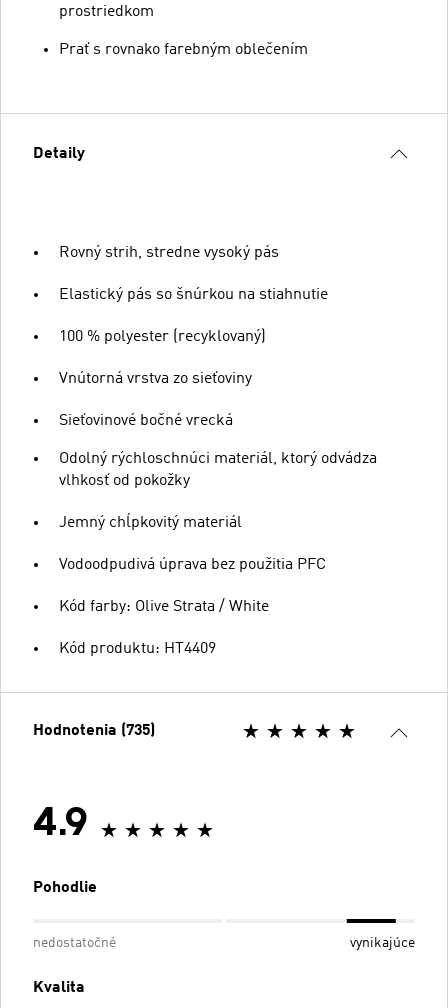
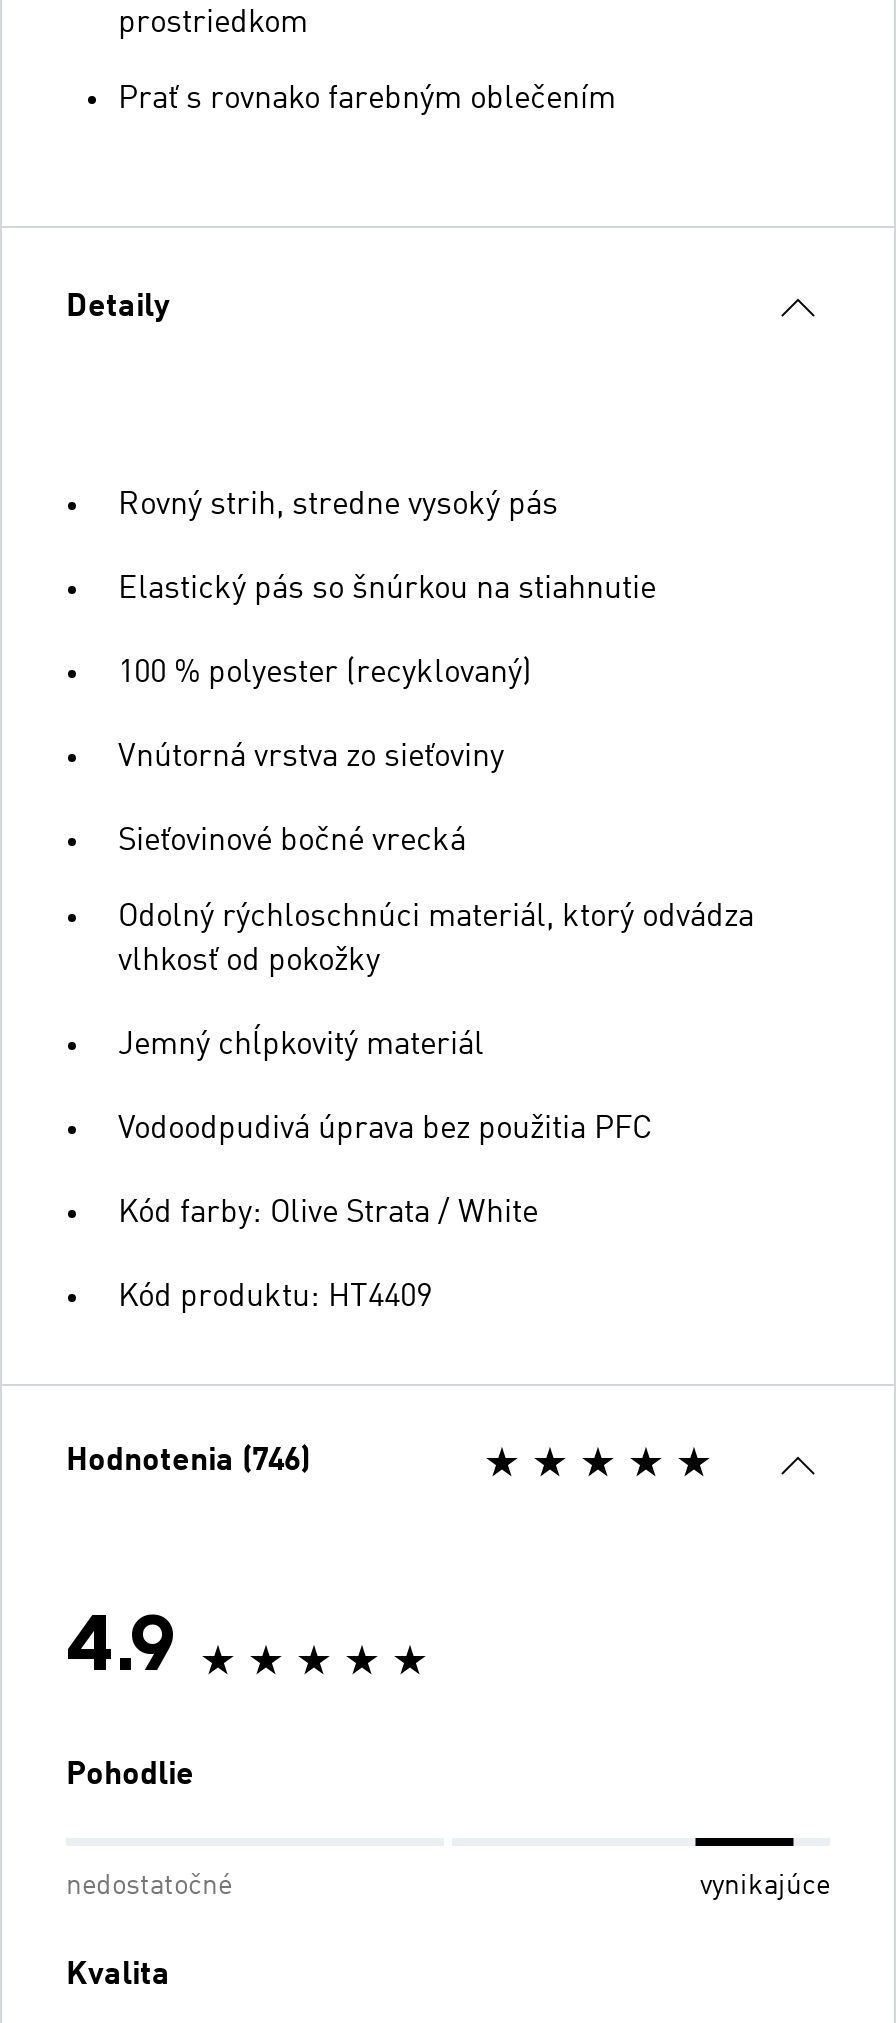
[33,723,155,739] Hodnotenia (735) -> [66,1446,310,1478] Hodnotenia (746)

